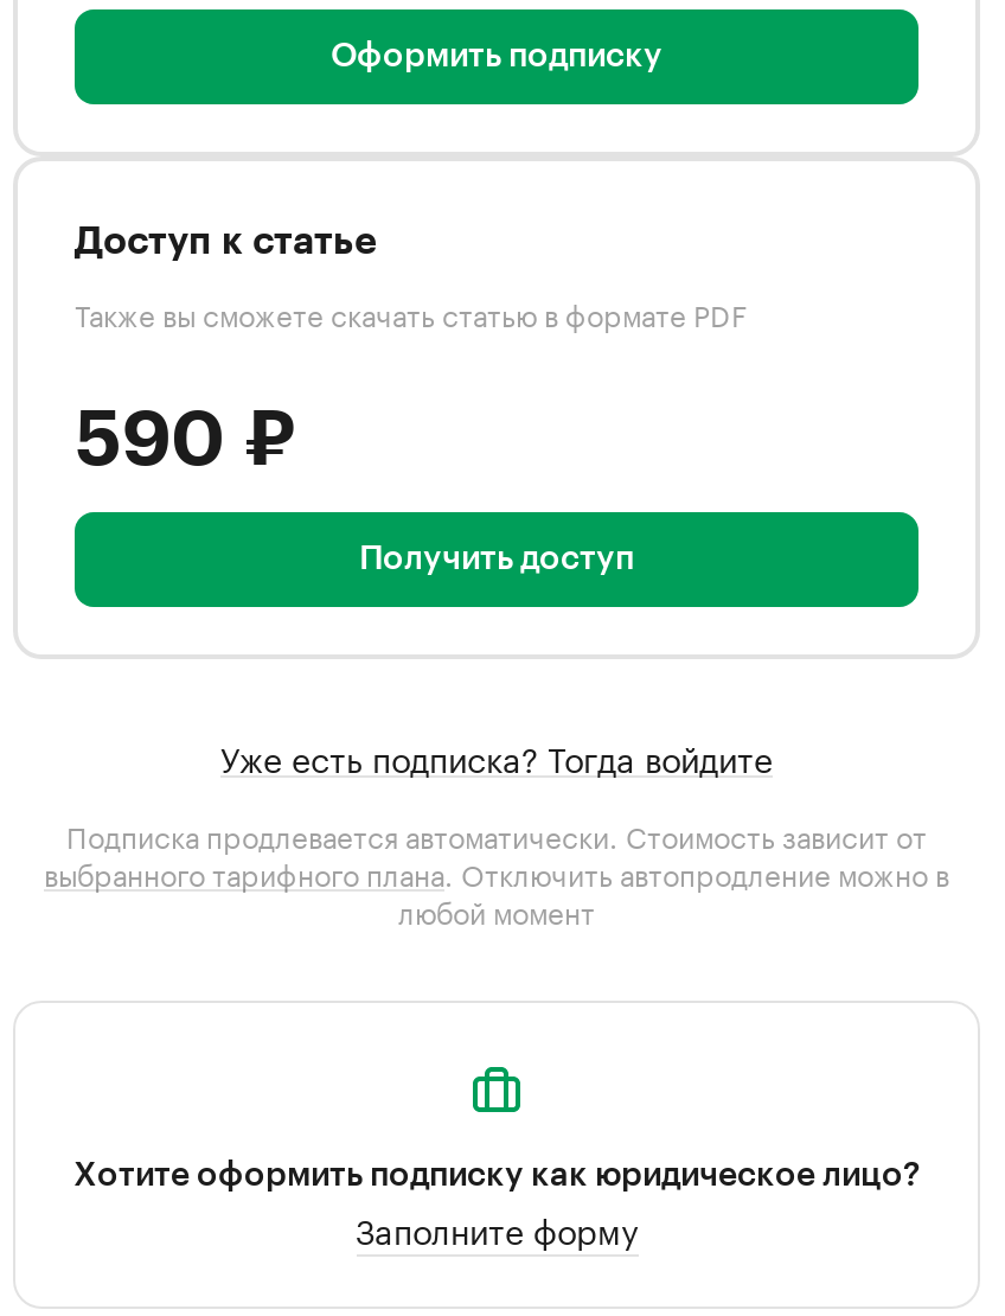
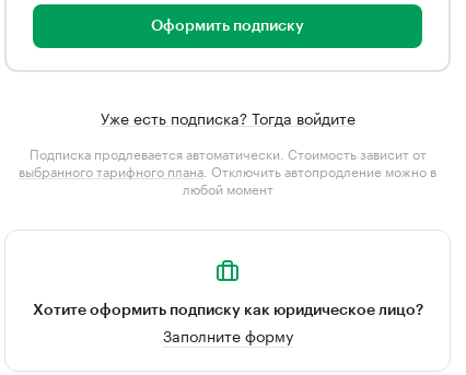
[75,223,748,576] Доступ к статье | Также вы сможете скачать статью в формате PDF | 590 ₽ | Получить доступ -> none

